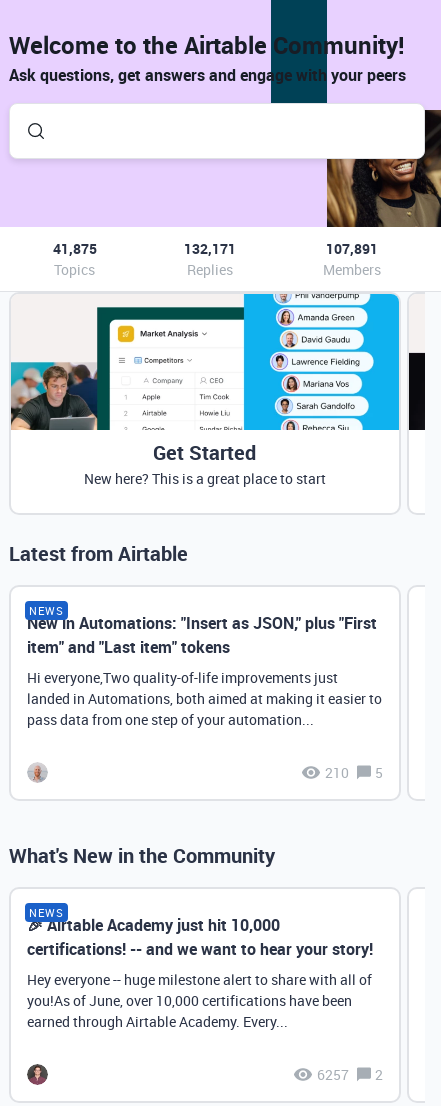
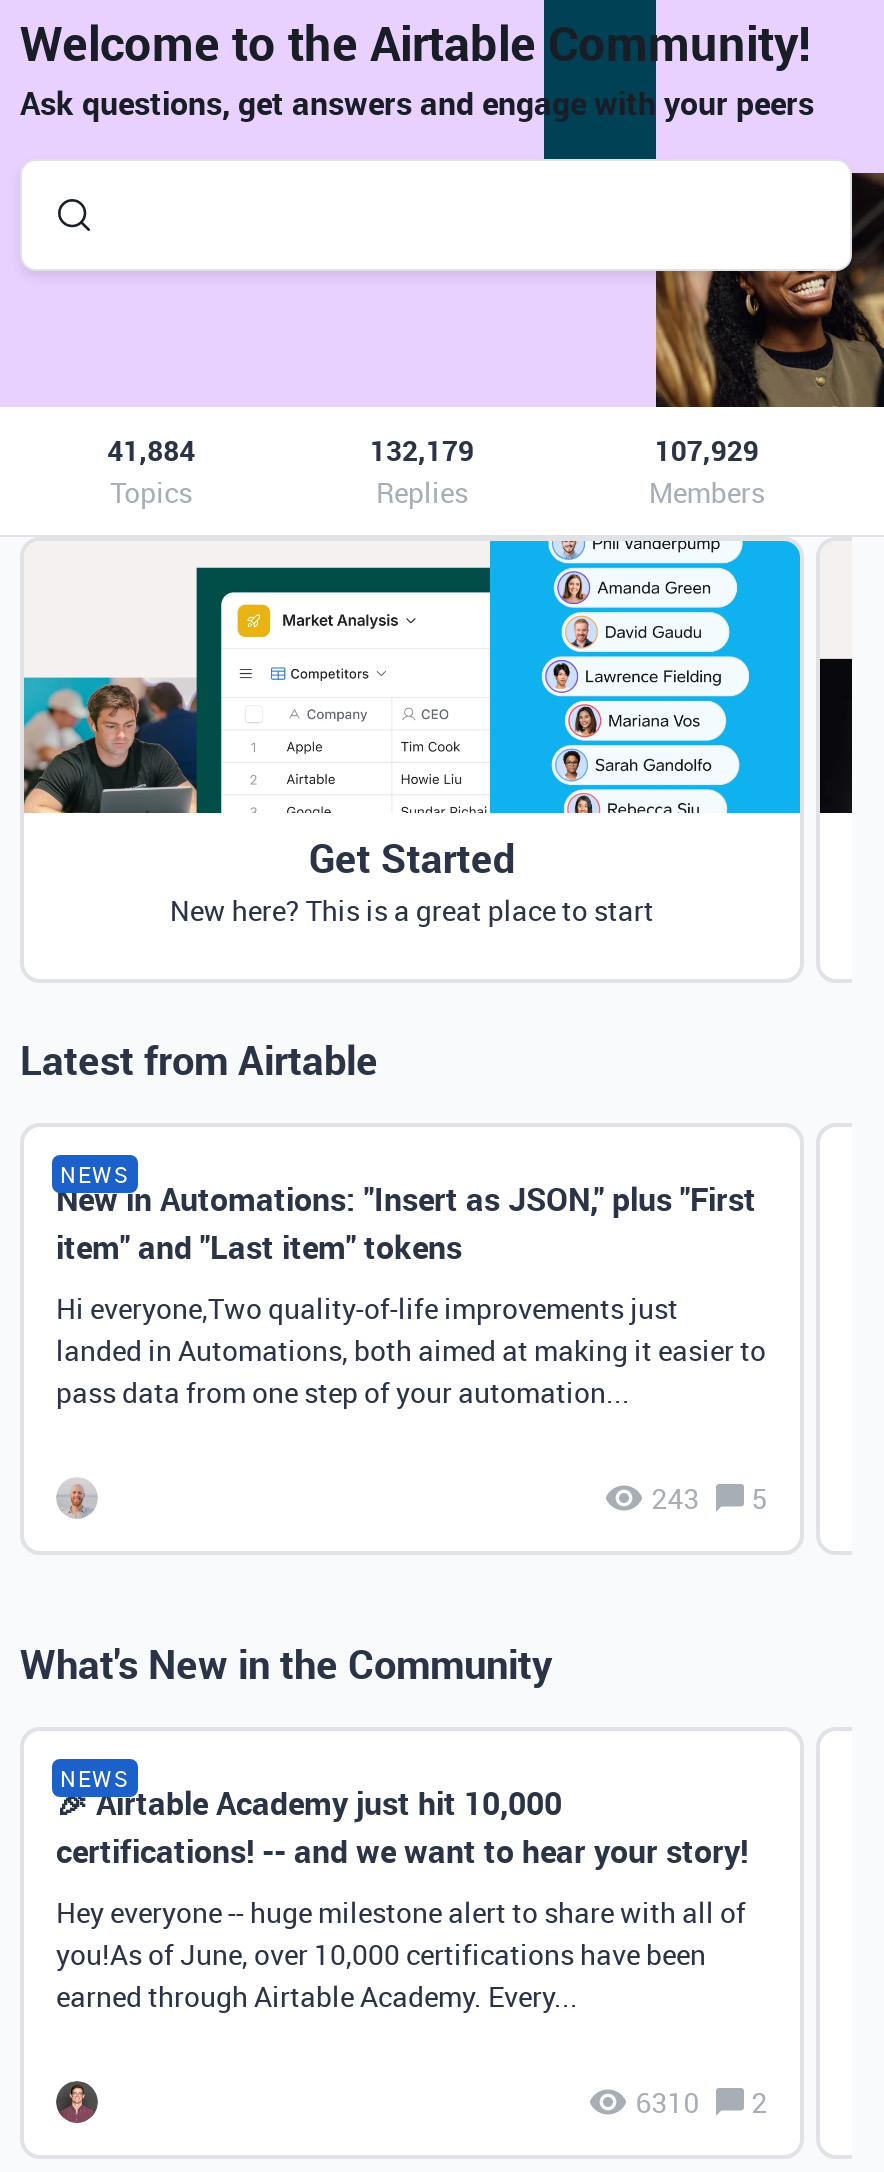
[53,239,97,258] 41,875 -> [107,431,195,469] 41,884
[184,239,236,258] 132,171 -> [370,431,474,469] 132,179
[326,239,378,258] 107,891 -> [655,431,759,469] 107,929
[325,763,383,782] 210 5 -> [652,1479,768,1517] 243 5
[317,1065,383,1084] 6257 2 -> [636,2083,768,2121] 6310 2

